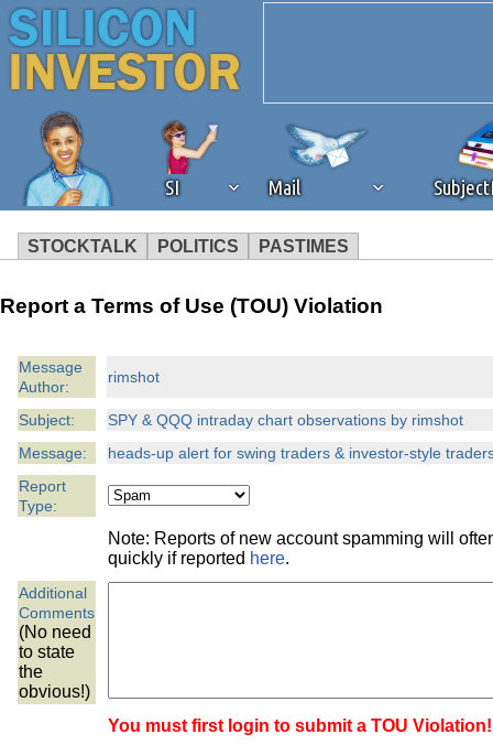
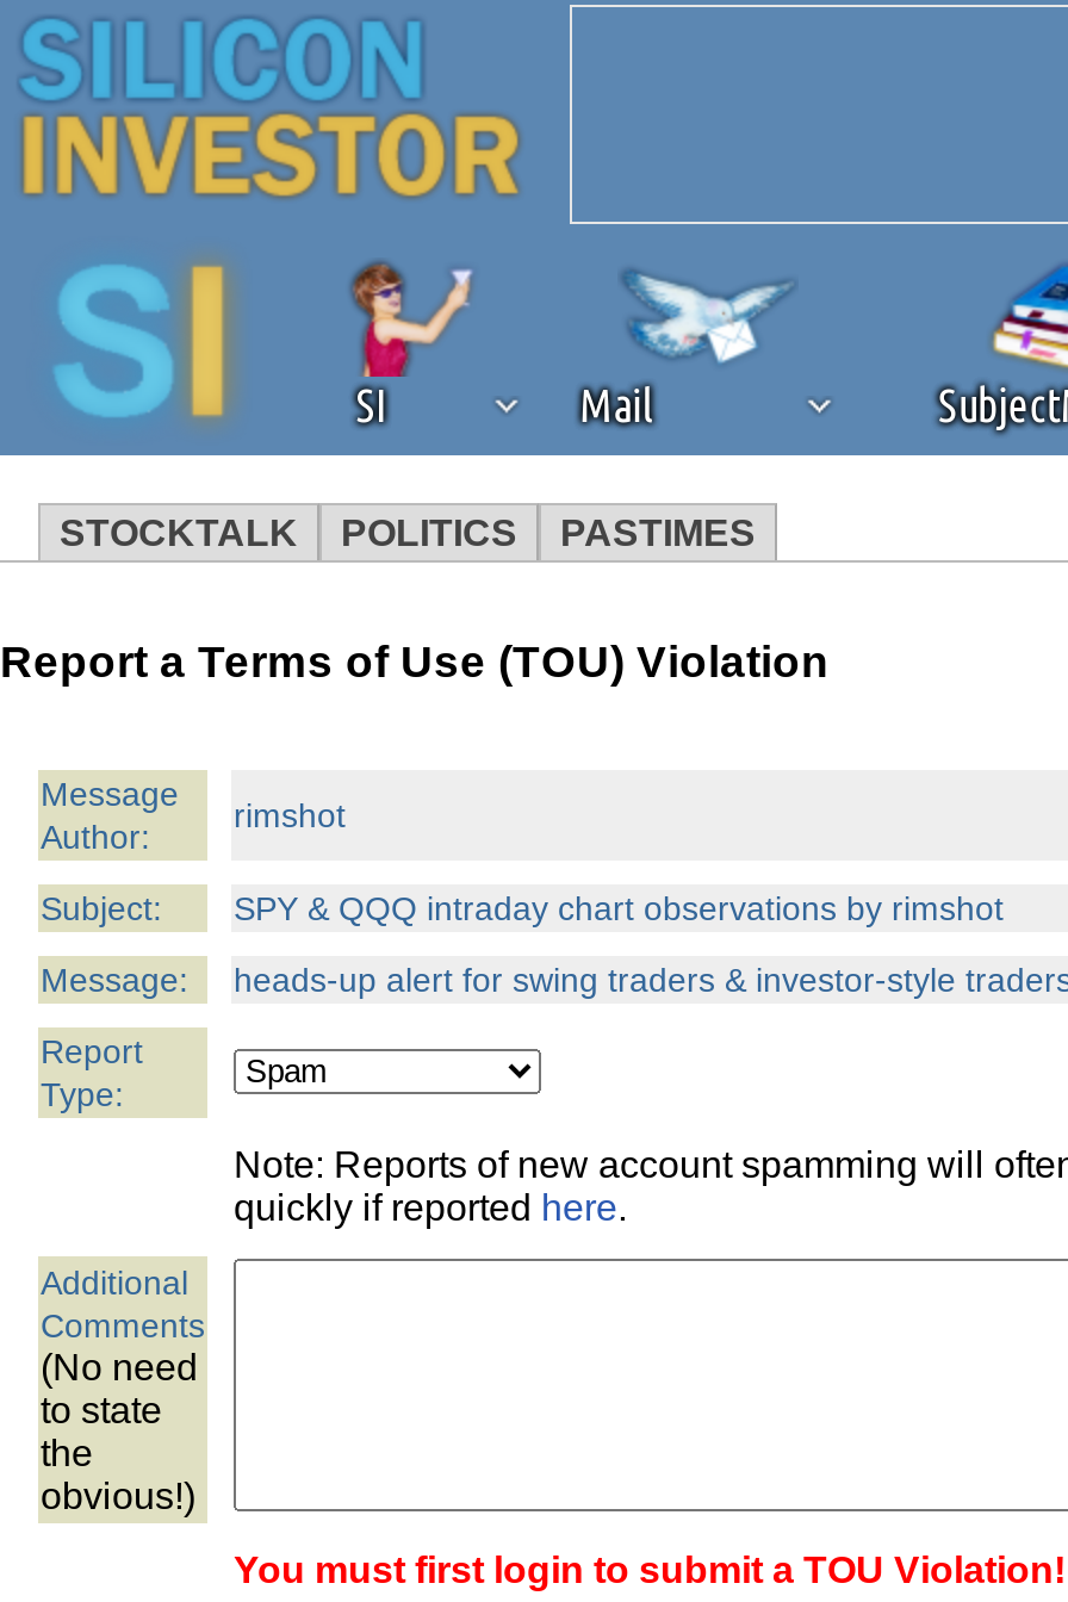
[24,111,112,207] [image] -> [55,243,241,446] [image]

